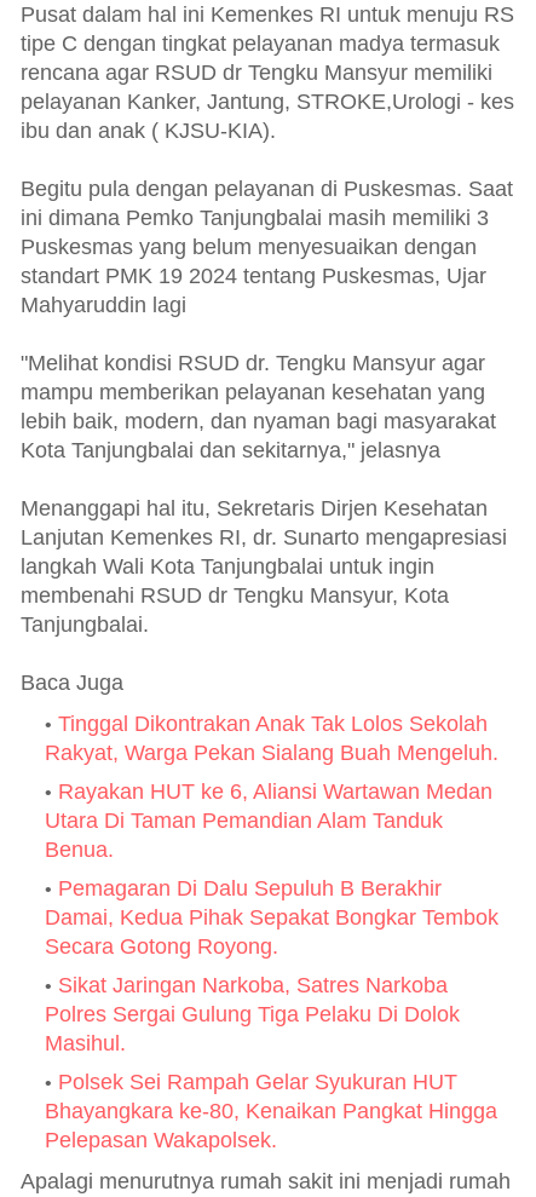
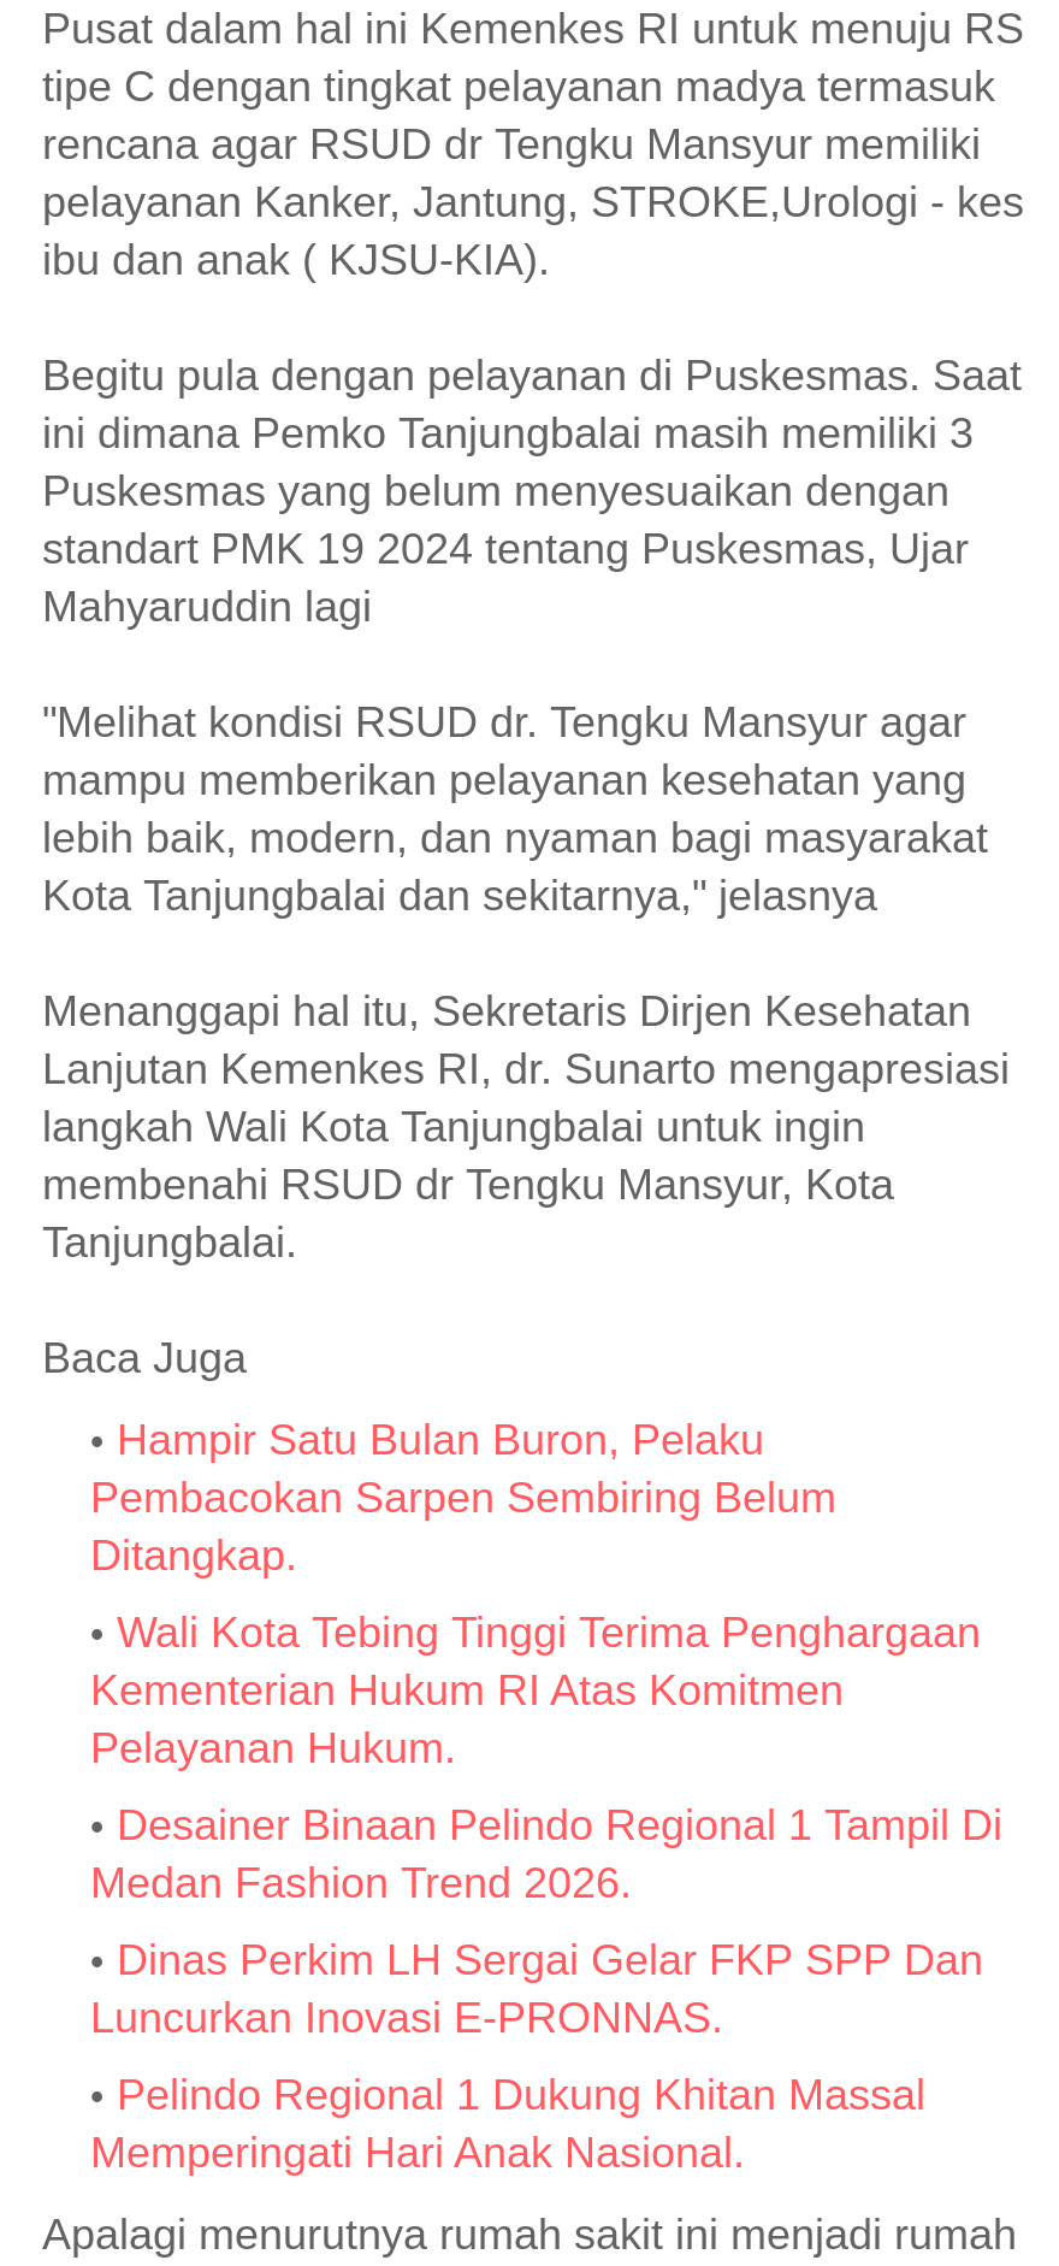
[45,712,498,765] Tinggal Dikontrakan Anak Tak Lolos Sekolah | Rakyat, Warga Pekan Sialang Buah Mengeluh. -> [90,1416,836,1580] Hampir Satu Bulan Buron, Pelaku | Pembacokan Sarpen Sembiring Belum | Ditangkap.
[45,779,492,862] Rayakan HUT ke 6, Aliansi Wartawan Medan | Utara Di Taman Pemandian Alam Tanduk | Benua. -> [90,1609,981,1772] Wali Kota Tebing Tinggi Terima Penghargaan | Kementerian Hukum RI Atas Komitmen | Pelayanan Hukum.
[45,876,498,959] Pemagaran Di Dalu Sepuluh B Berakhir | Damai, Kedua Pihak Sepakat Bongkar Tembok | Secara Gotong Royong. -> [90,1801,1002,1907] Desainer Binaan Pelindo Regional 1 Tampil Di | Medan Fashion Trend 2026.
[45,973,460,1055] Sikat Jaringan Narkoba, Satres Narkoba | Polres Sergai Gulung Tiga Pelaku Di Dolok | Masihul. -> [90,1936,983,2042] Dinas Perkim LH Sergai Gelar FKP SPP Dan | Luncurkan Inovasi E-PRONNAS.
[45,1070,497,1152] Polsek Sei Rampah Gelar Syukuran HUT | Bhayangkara ke-80, Kenaikan Pangkat Hingga | Pelepasan Wakapolsek. -> [90,2071,925,2177] Pelindo Regional 1 Dukung Khitan Massal | Memperingati Hari Anak Nasional.

